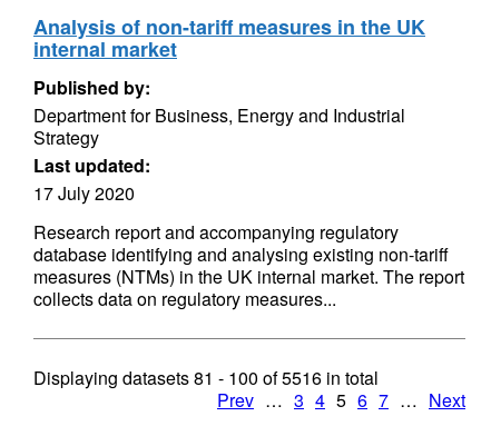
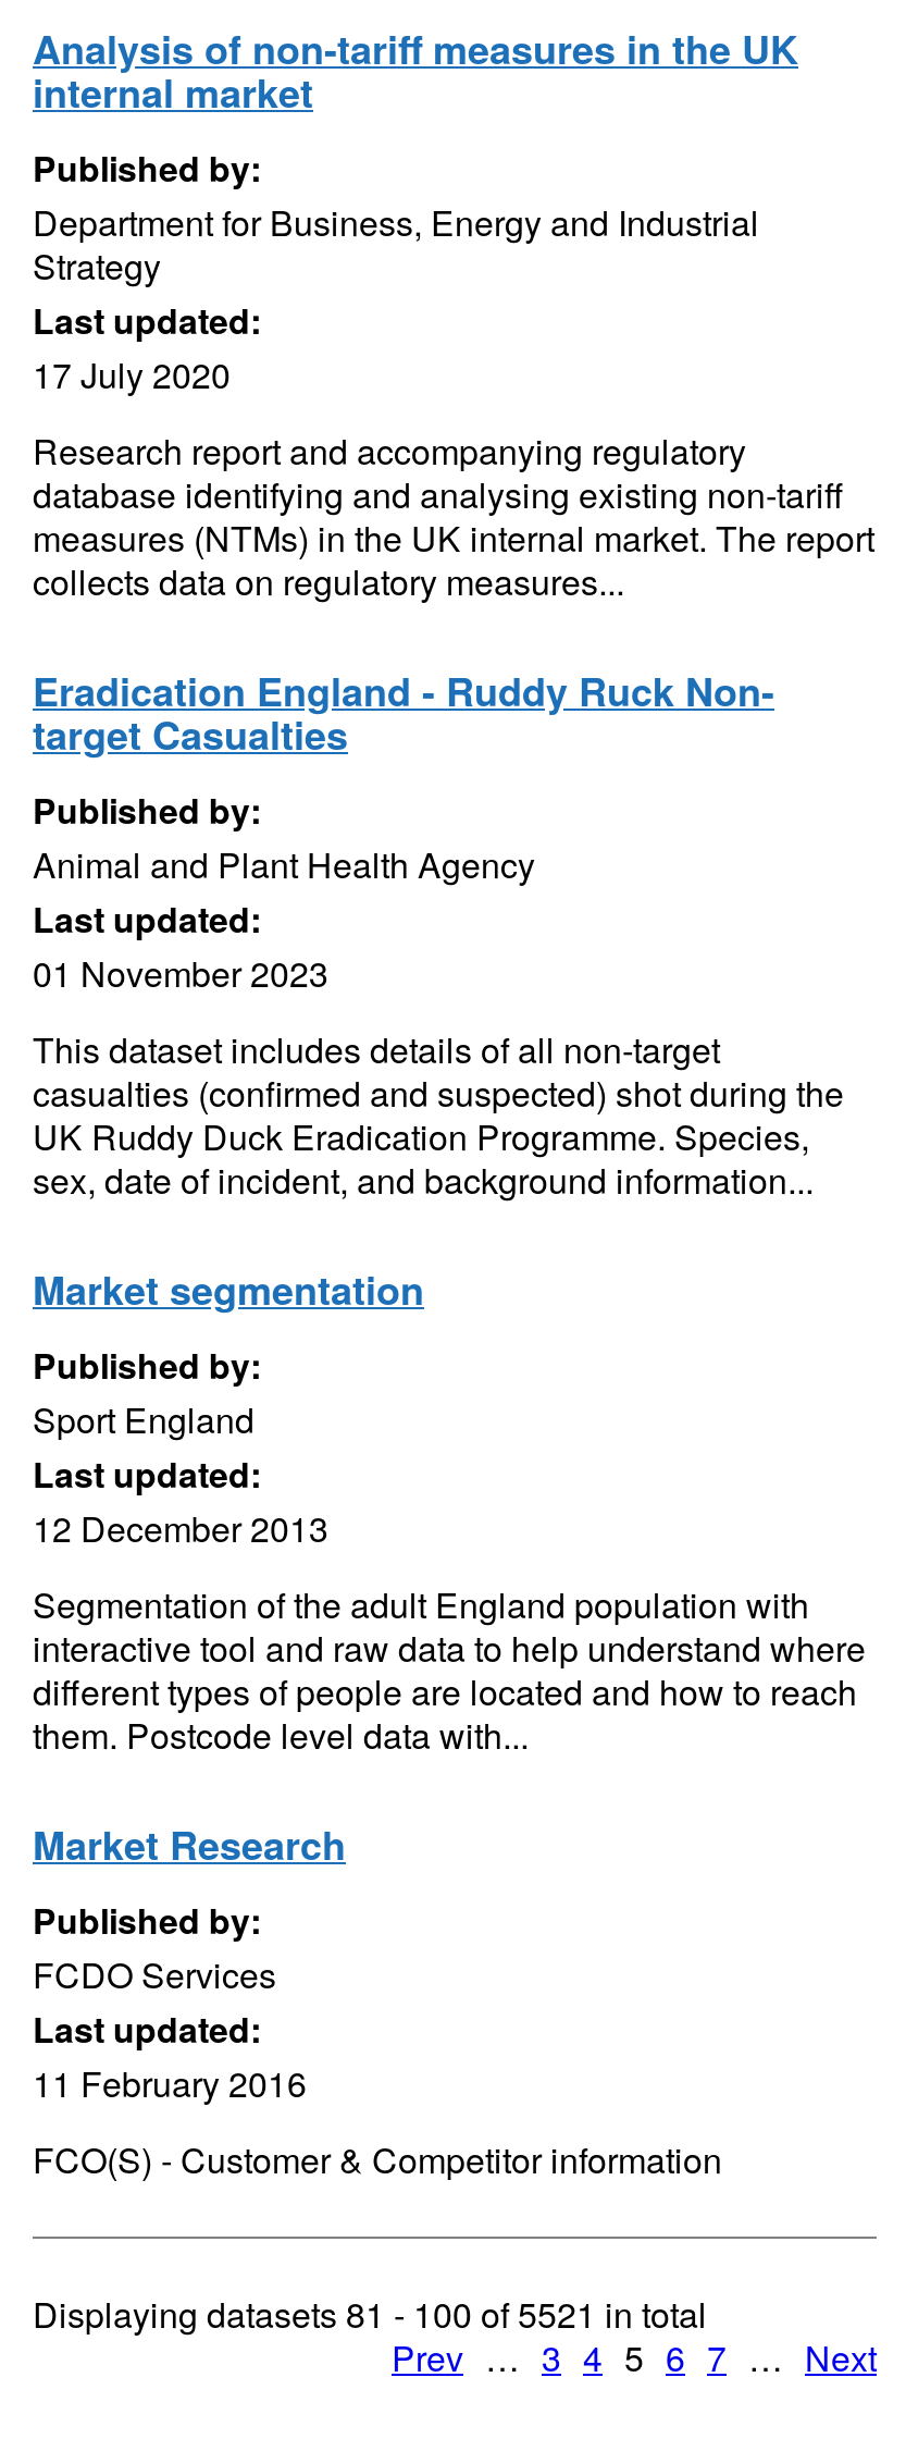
[33,365,379,390] Displaying datasets 81 - 100 of 5516 in total -> [33,663,866,2339] Eradication England - Ruddy Ruck Non- | target Casualties | Published by: | Animal and Plant Health Agency | Last updated: | 01 November 2023 | This dataset includes details of all non-target | casualties (confirmed and suspected) shot during the | UK Ruddy Duck Eradication Programme. Species, | sex, date of incident, and background information... | Market segmentation | Published by: | Sport England | Last updated: | 12 December 2013 | Segmentation of the adult England population with | interactive tool and raw data to help understand where | different types of people are located and how to reach | them. Postcode level data with... | Market Research | Published by: | FCDO Services | Last updated: | 11 February 2016 | FCO(S) - Customer & Competitor information | Displaying datasets 81 - 100 of 5521 in total

